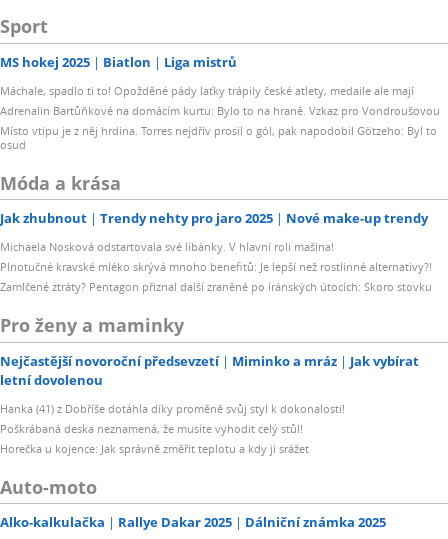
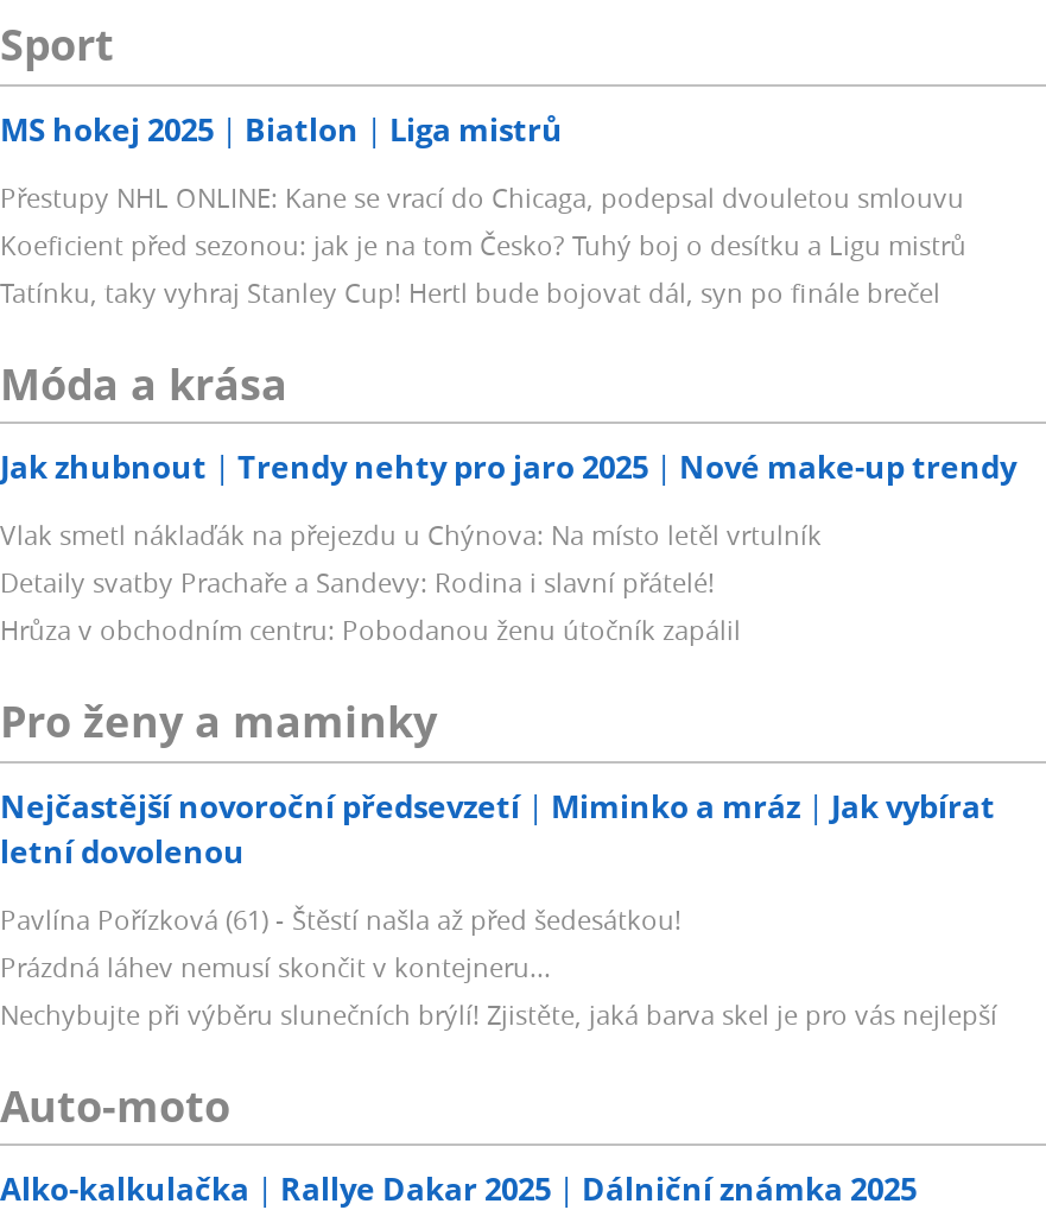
[0,82,440,151] Máchale, spadlo ti to! Opožděné pády laťky trápily české atlety, medaile ale mají | Adrenalin Bartůňkové na domácím kurtu: Bylo to na hraně. Vzkaz pro Vondroušovou | Místo vtipu je z něj hrdina. Torres nejdřív prosil o gól, pak napodobil Götzeho: Byl to | osud -> [0,178,966,309] Přestupy NHL ONLINE: Kane se vrací do Chicaga, podepsal dvouletou smlouvu | Koeficient před sezonou: jak je na tom Česko? Tuhý boj o desítku a Ligu mistrů | Tatínku, taky vyhraj Stanley Cup! Hertl bude bojovat dál, syn po finále brečel
[0,239,432,294] Michaela Nosková odstartovala své líbánky. V hlavní roli mašina! | Plnotučné kravské mléko skrývá mnoho benefitů: Je lepší než rostlinné alternativy?! | Zamlčené ztráty? Pentagon přiznal další zraněné po íránských útocích: Skoro stovku -> [0,517,822,647] Vlak smetl náklaďák na přejezdu u Chýnova: Na místo letěl vrtulník | Detaily svatby Prachaře a Sandevy: Rodina i slavní přátelé! | Hrůza v obchodním centru: Pobodanou ženu útočník zapálil
[0,400,345,455] Hanka (41) z Dobříše dotáhla díky proměně svůj styl k dokonalosti! | Poškrábaná deska neznamená, že musíte vyhodit celý stůl! | Horečka u kojence: Jak správně změřit teplotu a kdy ji srážet -> [0,900,997,1031] Pavlína Pořízková (61) - Štěstí našla až před šedesátkou! | Prázdná láhev nemusí skončit v kontejneru... | Nechybujte při výběru slunečních brýlí! Zjistěte, jaká barva skel je pro vás nejlepší

